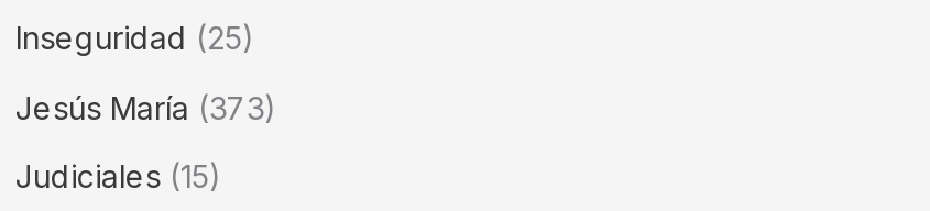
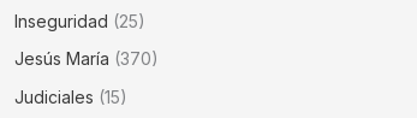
[15,88,277,126] Jesús María (373) -> [14,48,159,69] Jesús María (370)

